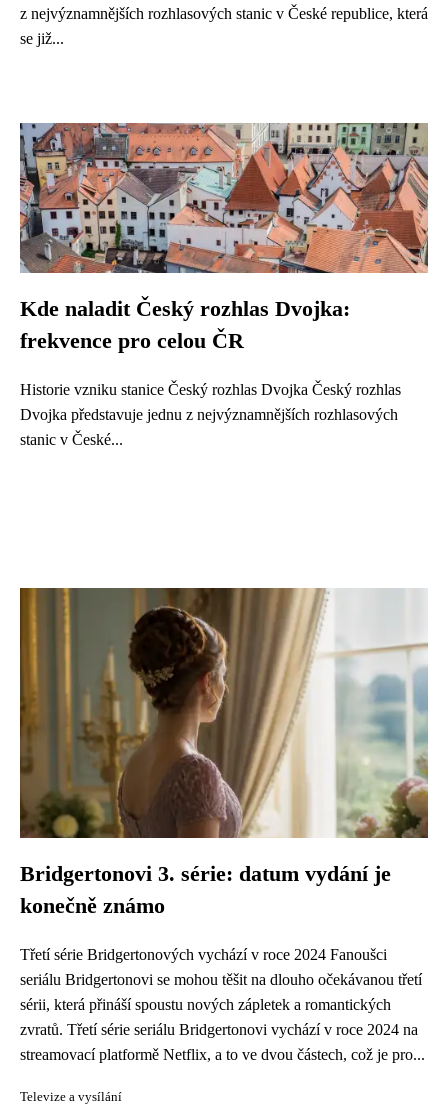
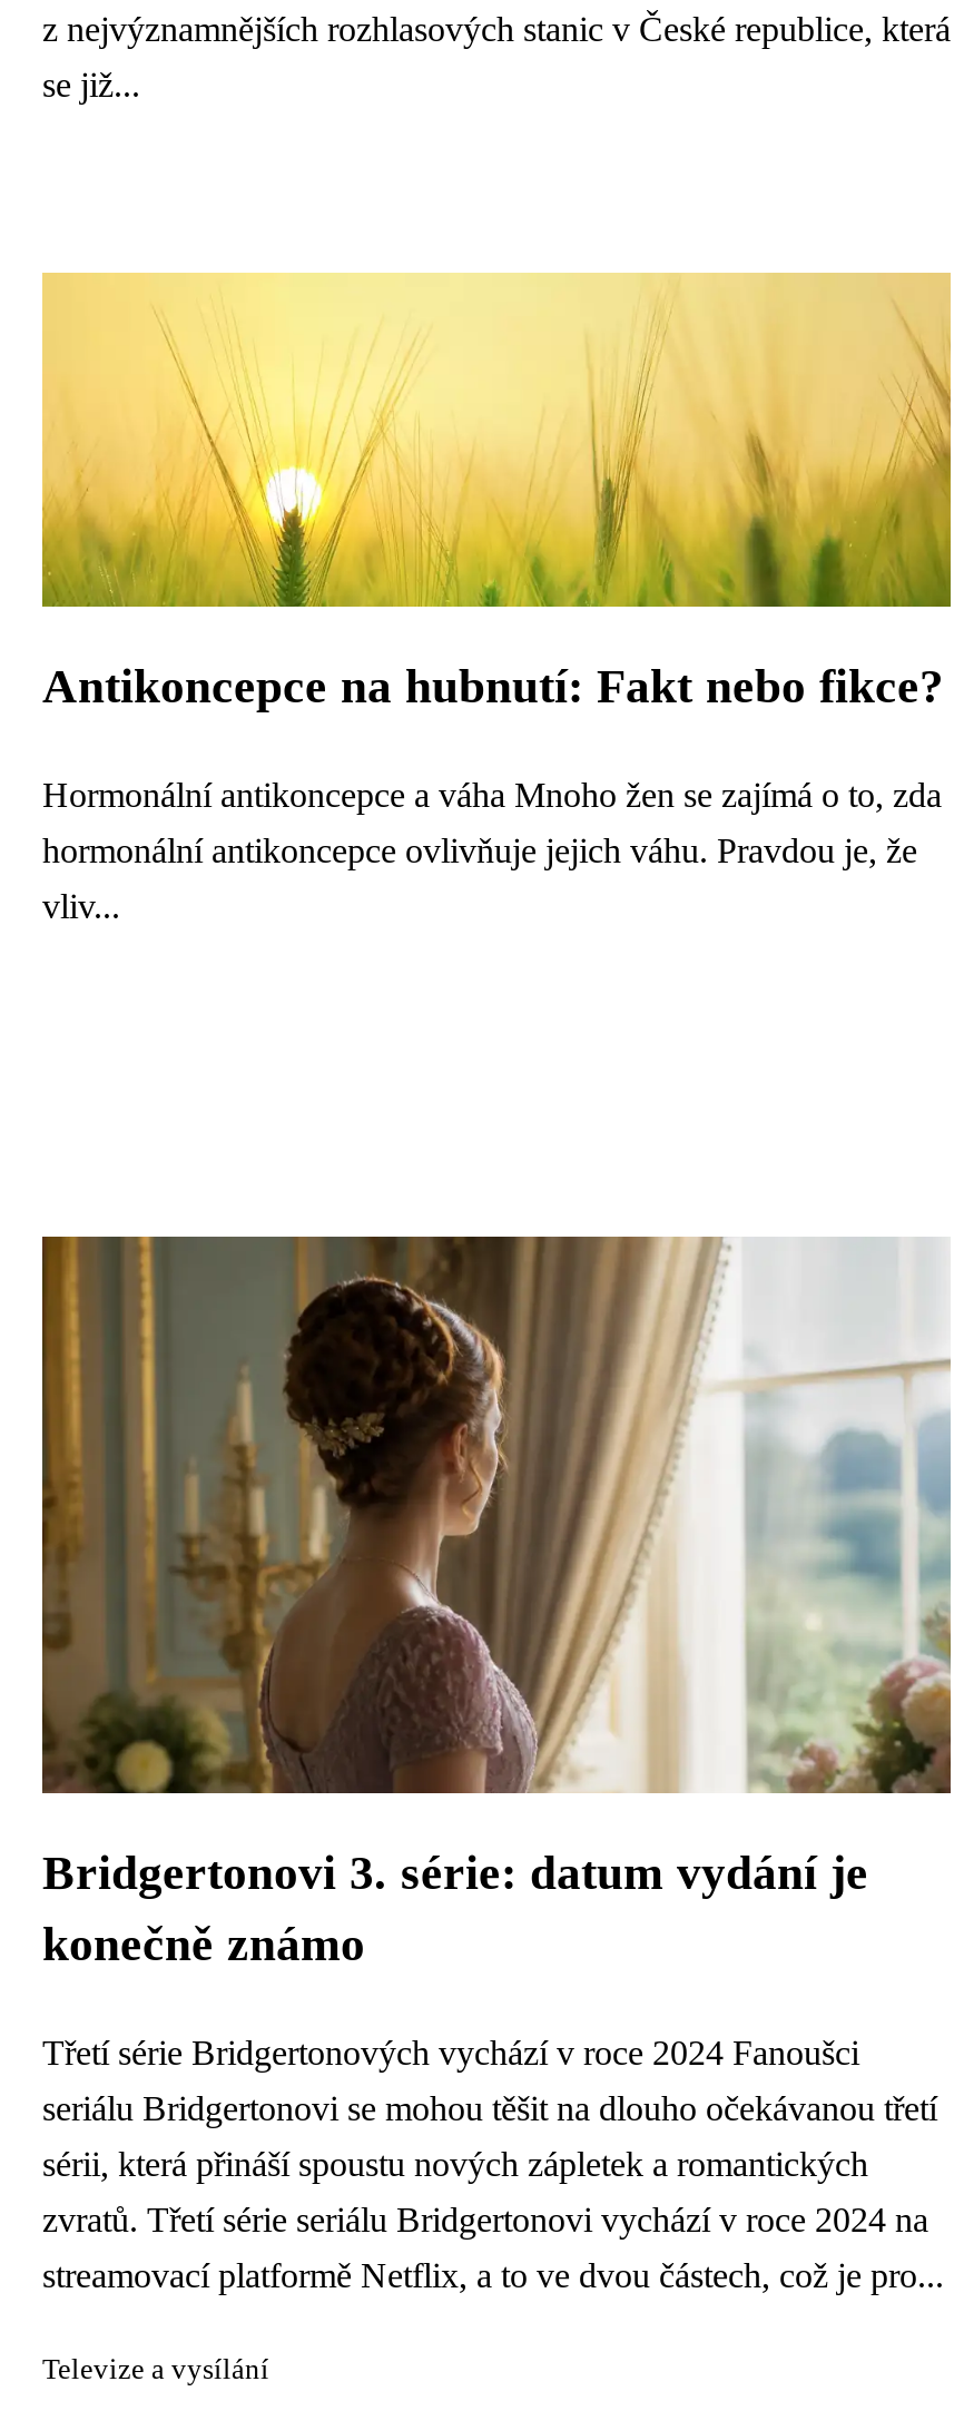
[19,122,429,353] [image] | Kde naladit Český rozhlas Dvojka: | frekvence pro celou ČR -> [40,270,951,714] [image] | Antikoncepce na hubnutí: Fakt nebo fikce?
[20,381,401,398] Historie vzniku stanice Český rozhlas Dvojka Český rozhlas -> [42,776,942,814] Hormonální antikoncepce a váha Mnoho žen se zajímá o to, zda
[20,406,398,423] Dvojka představuje jednu z nejvýznamnějších rozhlasových -> [42,831,917,869] hormonální antikoncepce ovlivňuje jejich váhu. Pravdou je, že
[20,431,123,448] stanic v České... -> [42,887,120,925] vliv...

